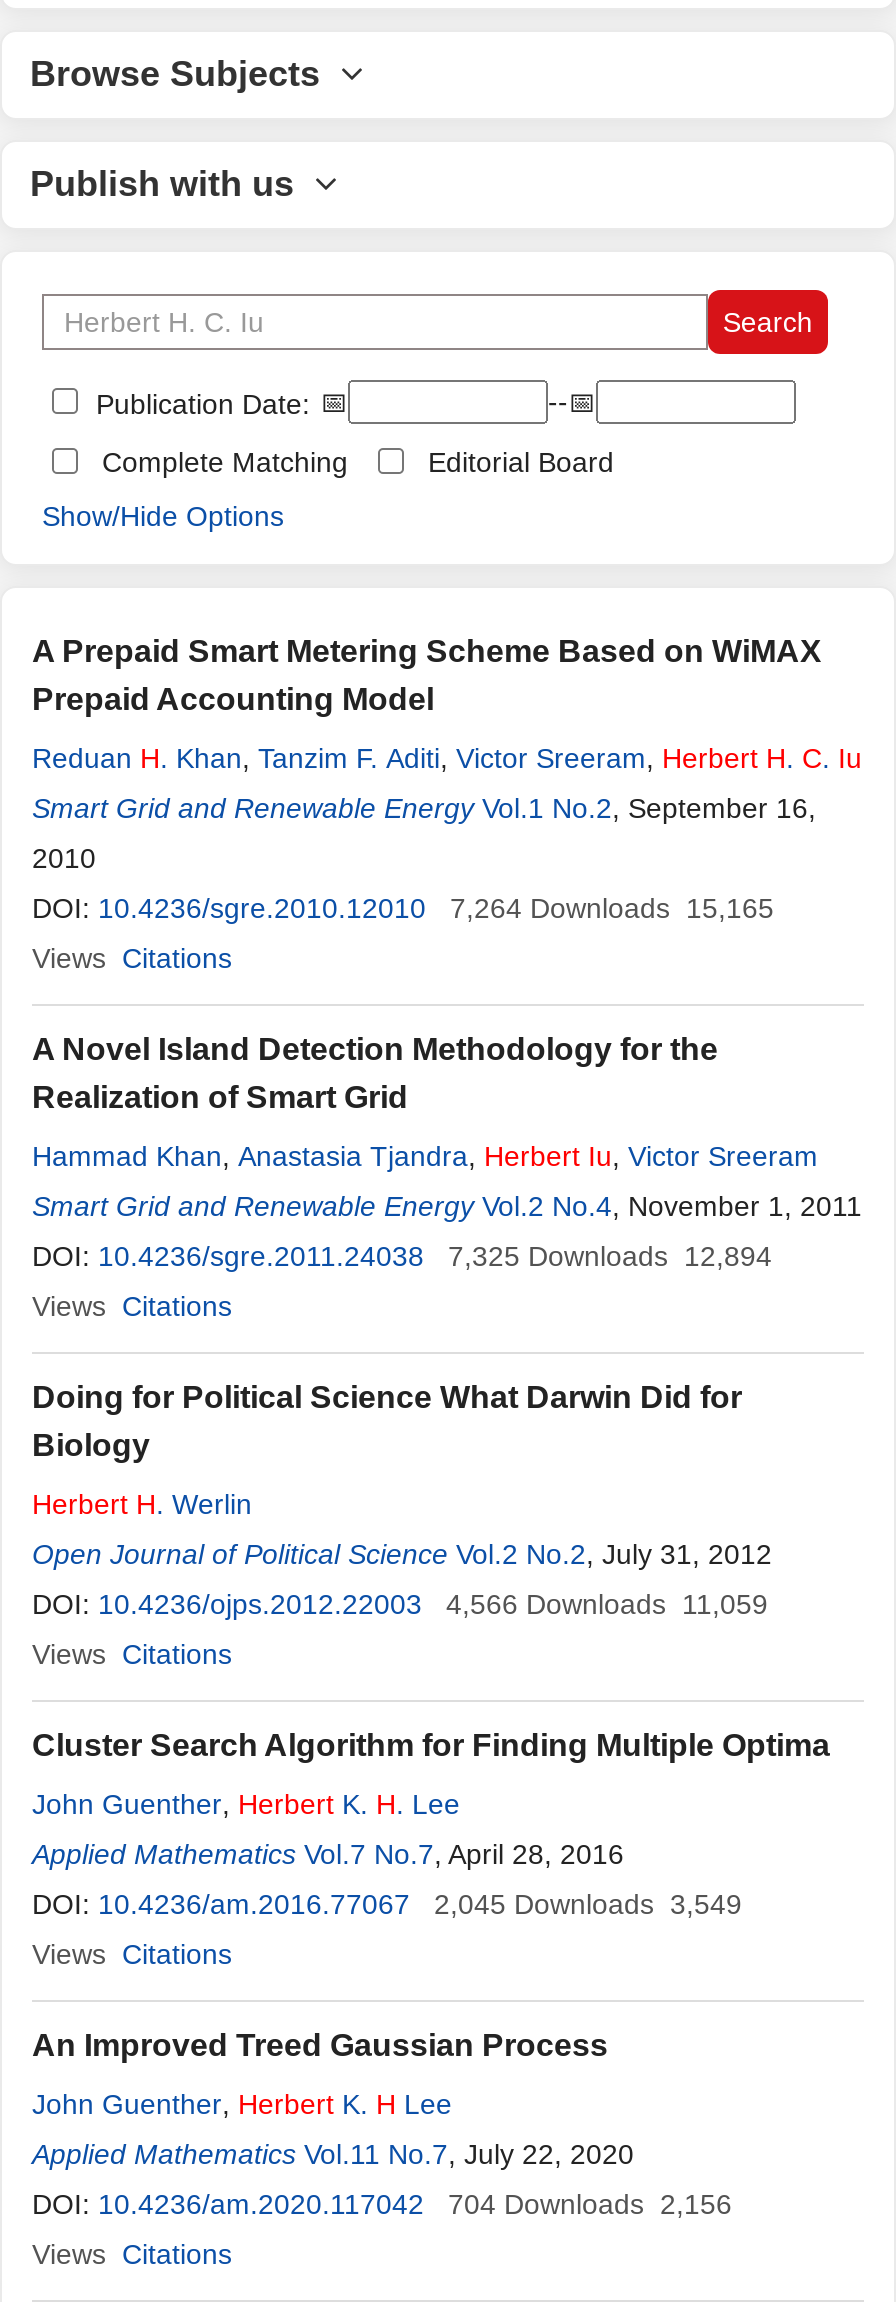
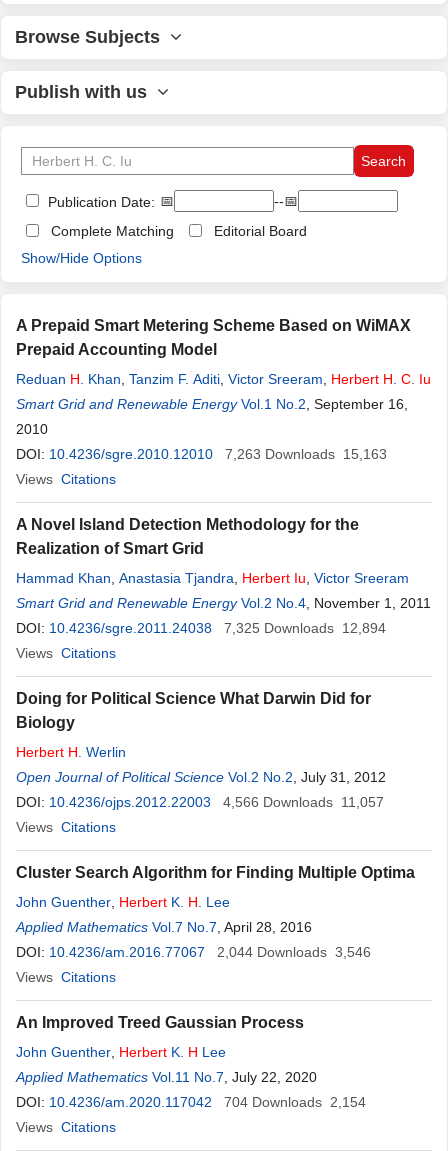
[32,892,774,924] DOI: 10.4236/sgre.2010.12010 7,264 Downloads 15,165 -> [16,446,387,462] DOI: 10.4236/sgre.2010.12010 7,263 Downloads 15,163
[32,1588,768,1620] DOI: 10.4236/ojps.2012.22003 4,566 Downloads 11,059 -> [16,794,384,810] DOI: 10.4236/ojps.2012.22003 4,566 Downloads 11,057
[32,1888,742,1920] DOI: 10.4236/am.2016.77067 2,045 Downloads 3,549 -> [16,944,371,960] DOI: 10.4236/am.2016.77067 2,044 Downloads 3,546
[32,2188,732,2220] DOI: 10.4236/am.2020.117042 704 Downloads 2,156 -> [16,1094,366,1110] DOI: 10.4236/am.2020.117042 704 Downloads 2,154

